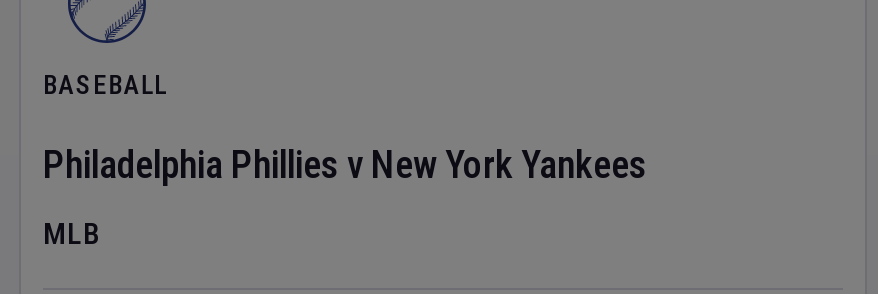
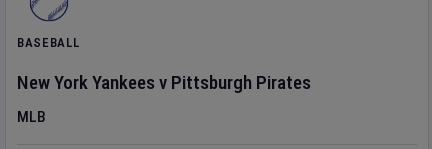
[43,142,647,188] Philadelphia Phillies v New York Yankees -> [17,71,311,94] New York Yankees v Pittsburgh Pirates

